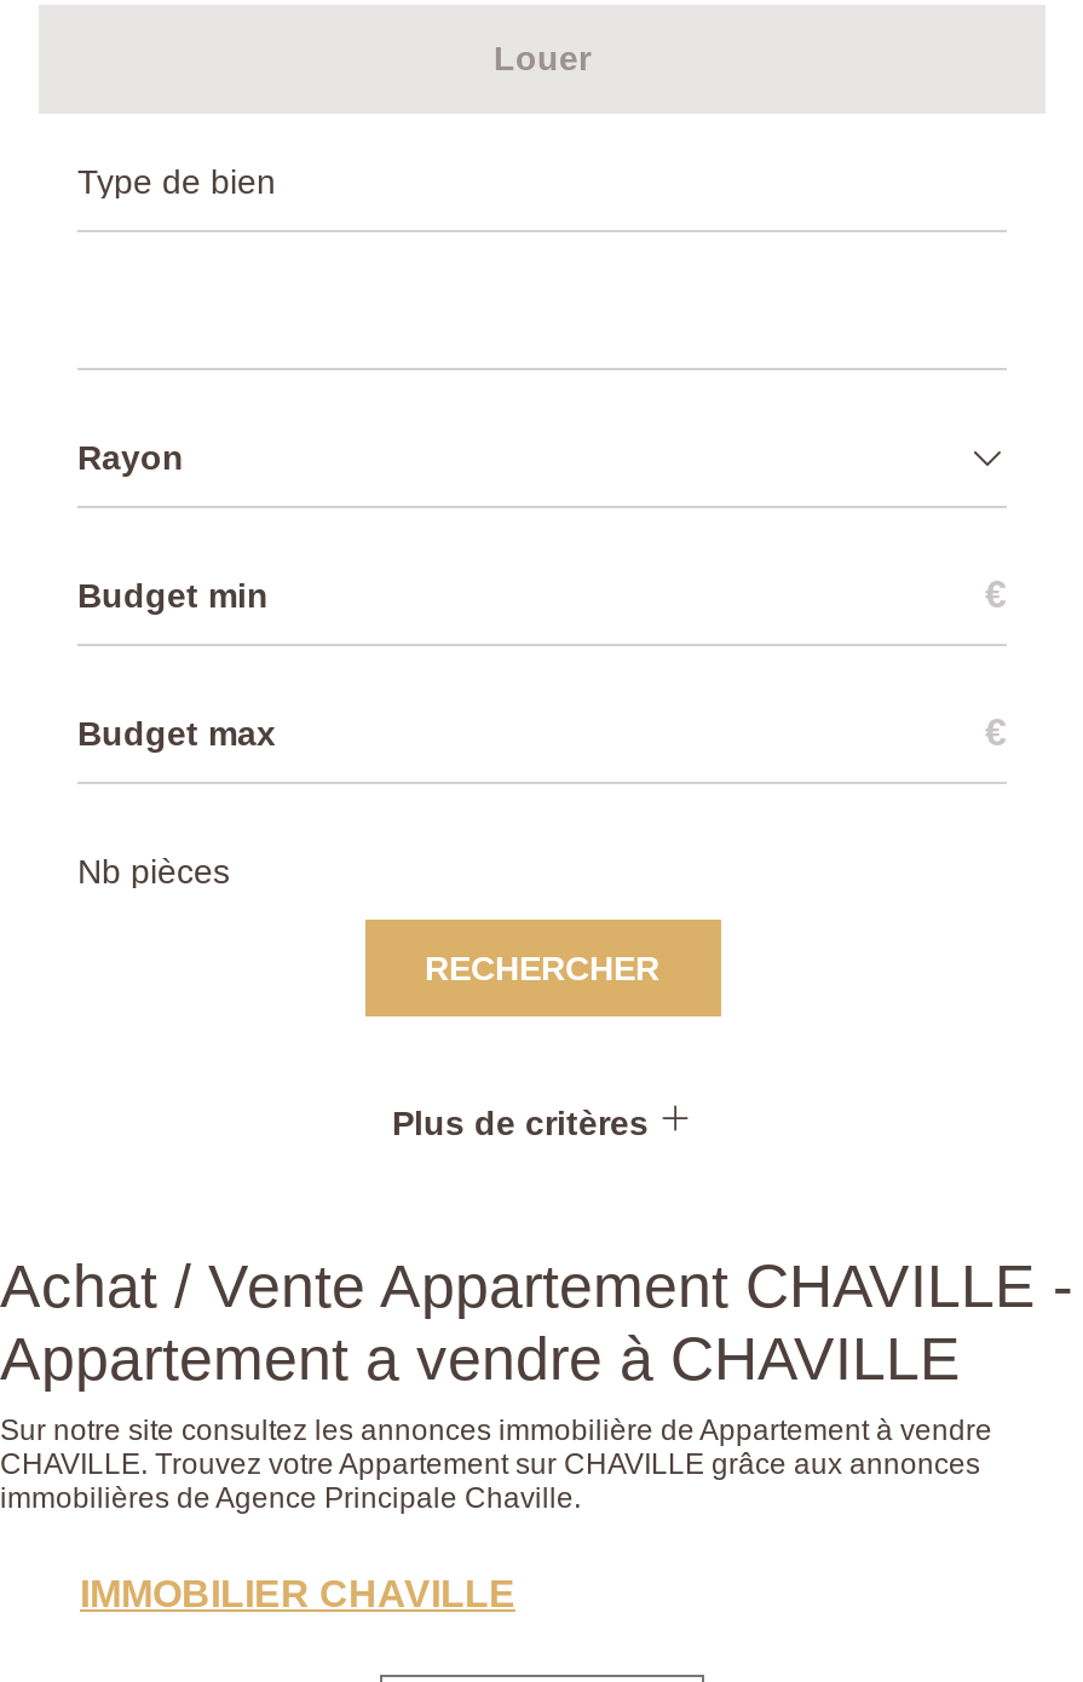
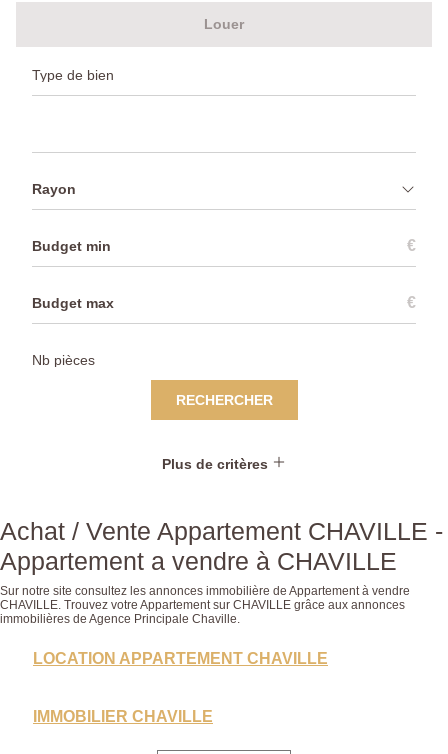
none -> [33,650,328,667] LOCATION APPARTEMENT CHAVILLE

